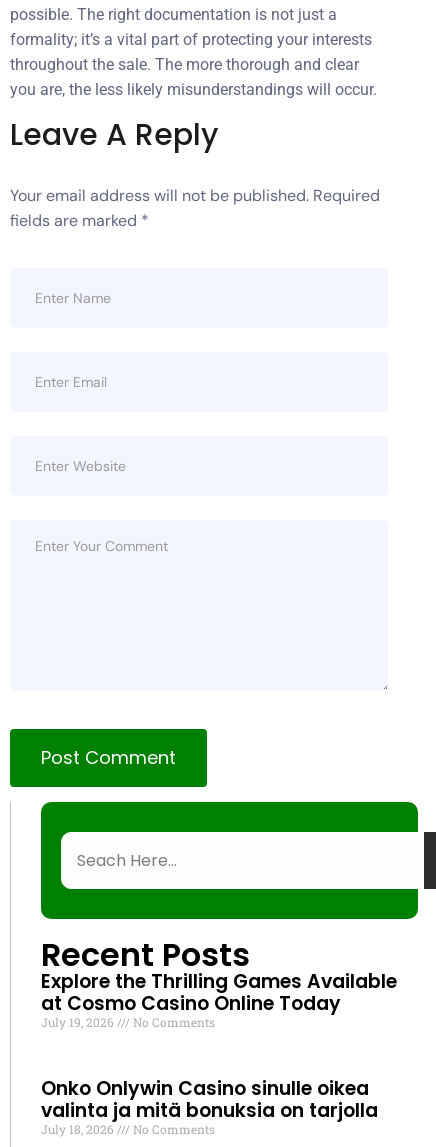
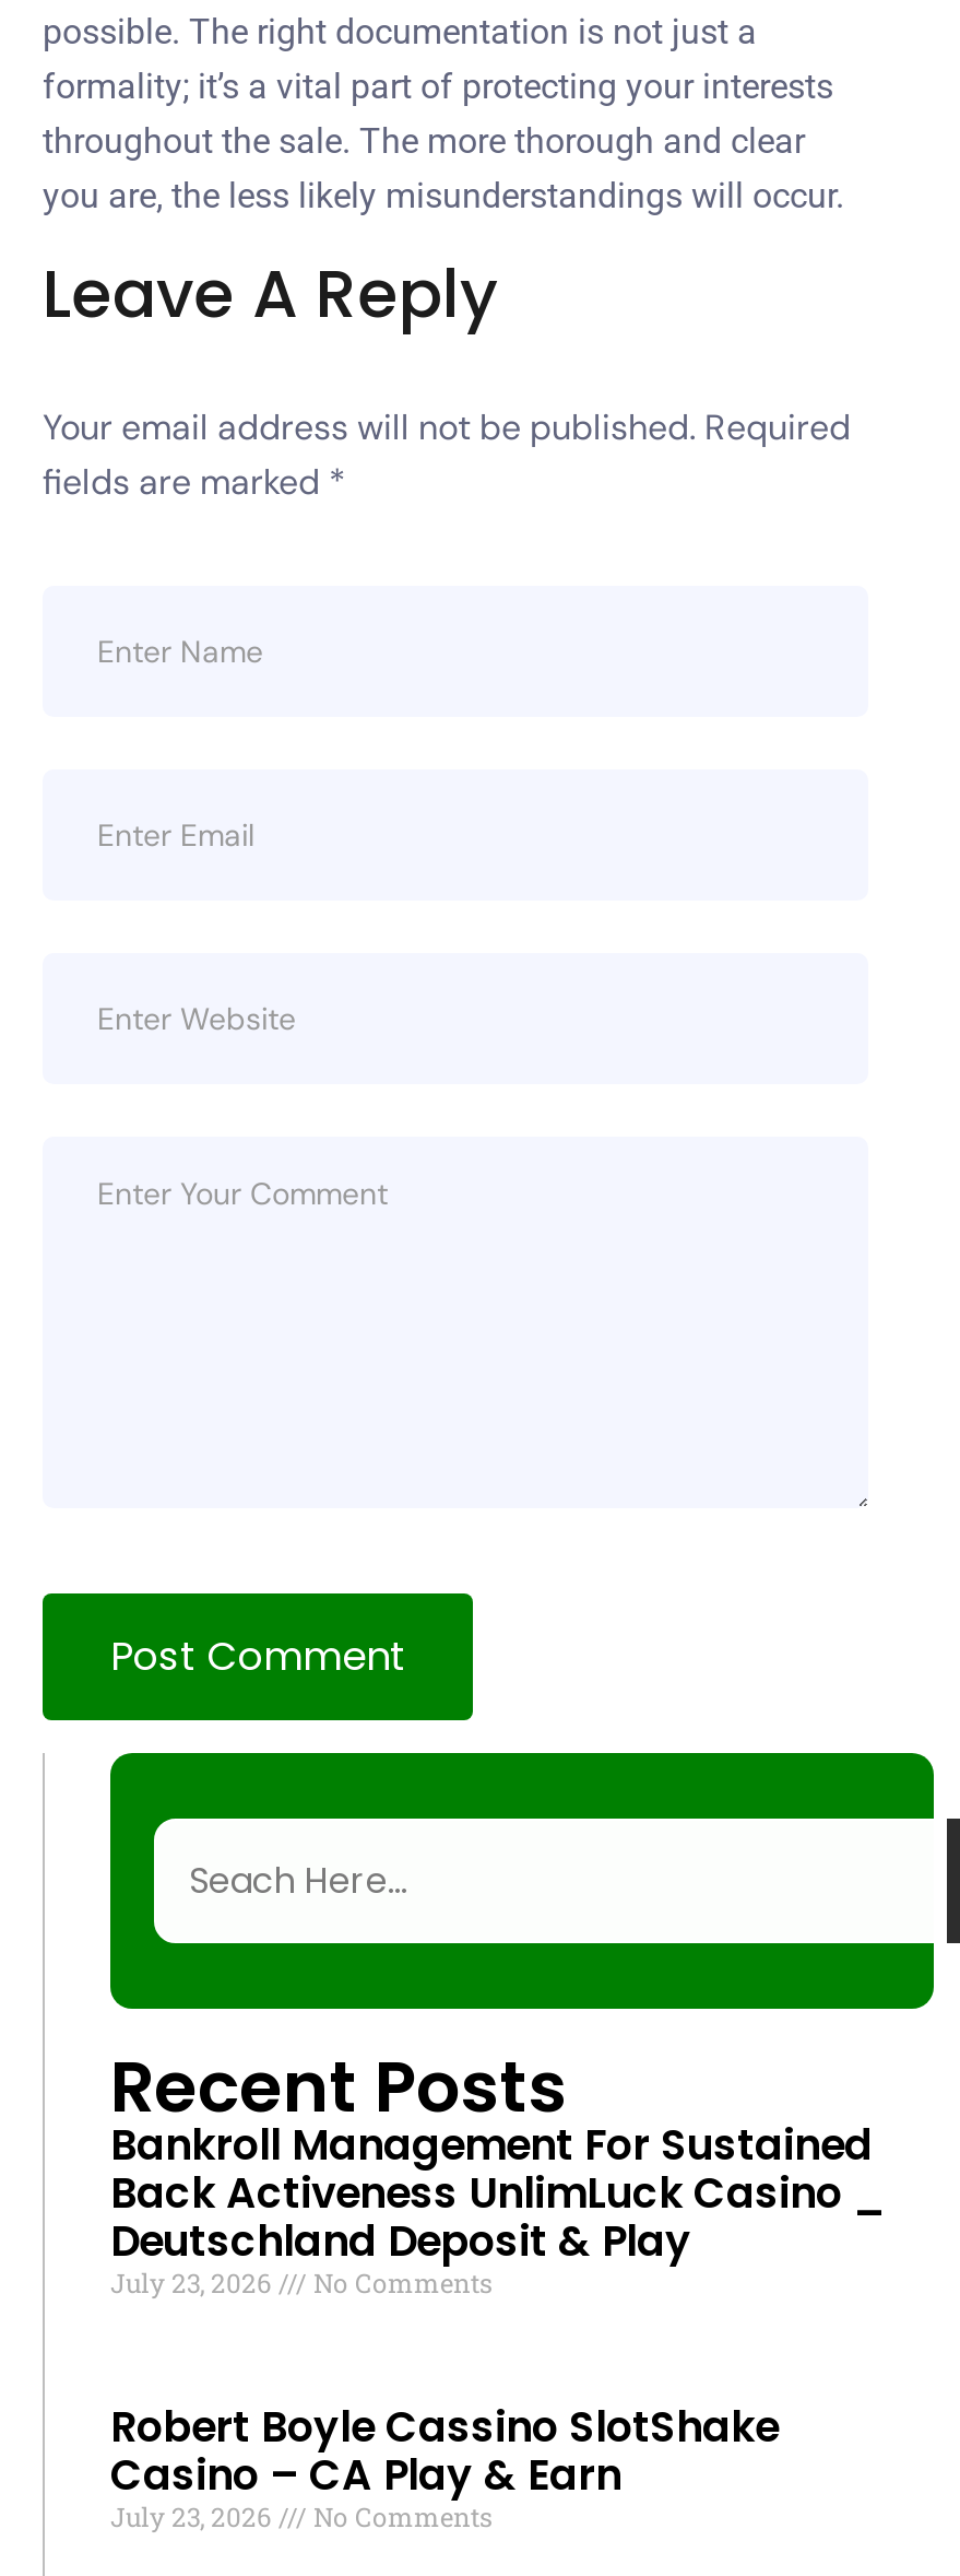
[41,968,397,1030] Explore the Thrilling Games Available | at Cosmo Casino Online Today | July 19, 2026 -> [110,2115,886,2299] Bankroll Management For Sustained | Back Activeness UnlimLuck Casino _ | Deutschland Deposit & Play | July 23, 2026
[41,1075,378,1137] Onko Onlywin Casino sinulle oikea | valinta ja mitä bonuksia on tarjolla | July 18, 2026 -> [110,2397,779,2533] Robert Boyle Cassino SlotShake | Casino – CA Play & Earn | July 23, 2026

